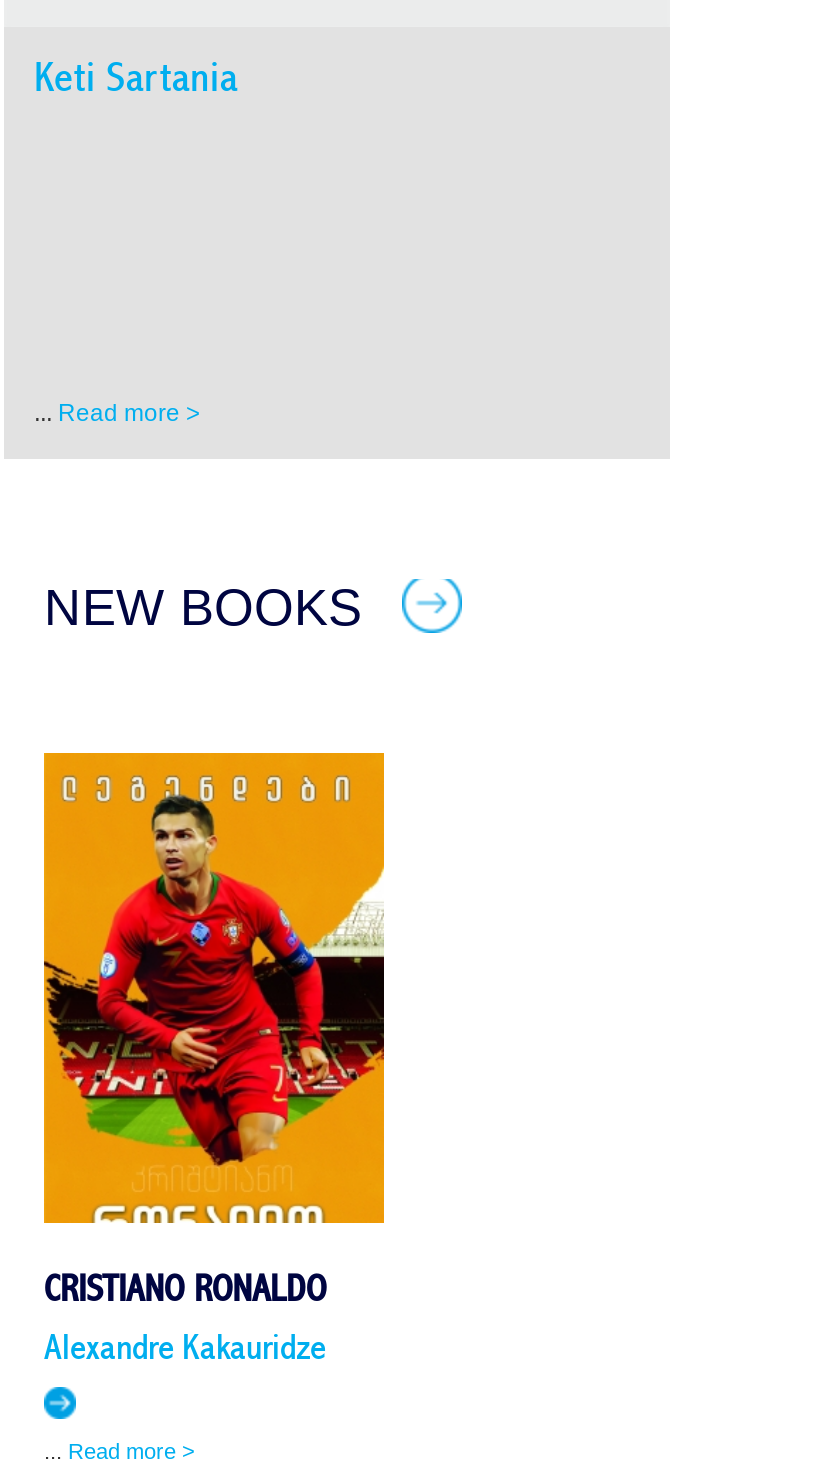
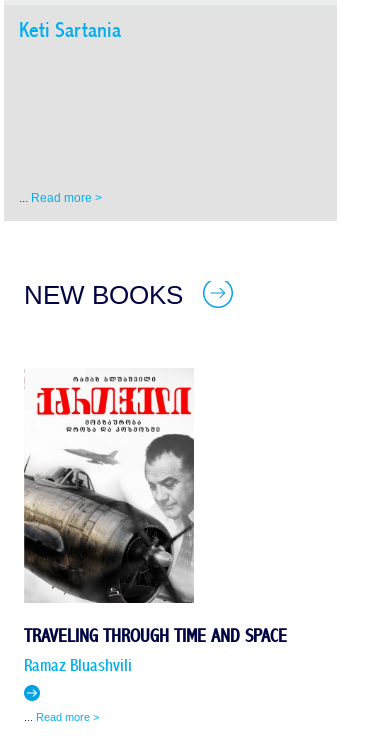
[42,751,386,1309] [image] | CRISTIANO RONALDO -> [23,368,287,646] [image] | TRAVELING THROUGH TIME AND SPACE
[44,1329,326,1367] Alexandre Kakauridze -> [24,656,132,675] Ramaz Bluashvili

